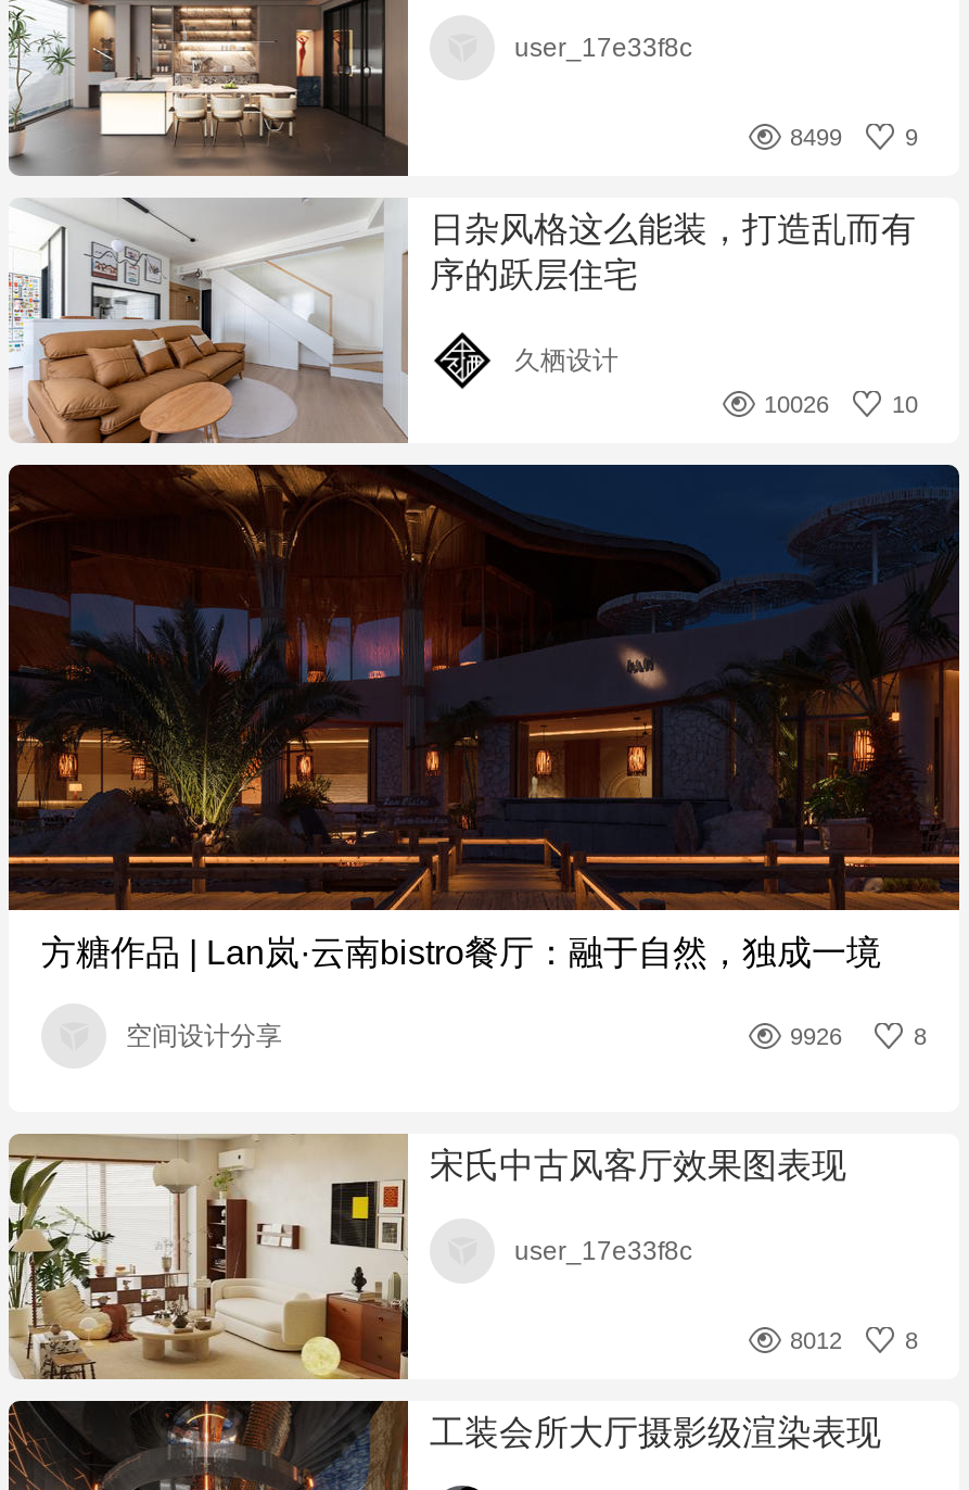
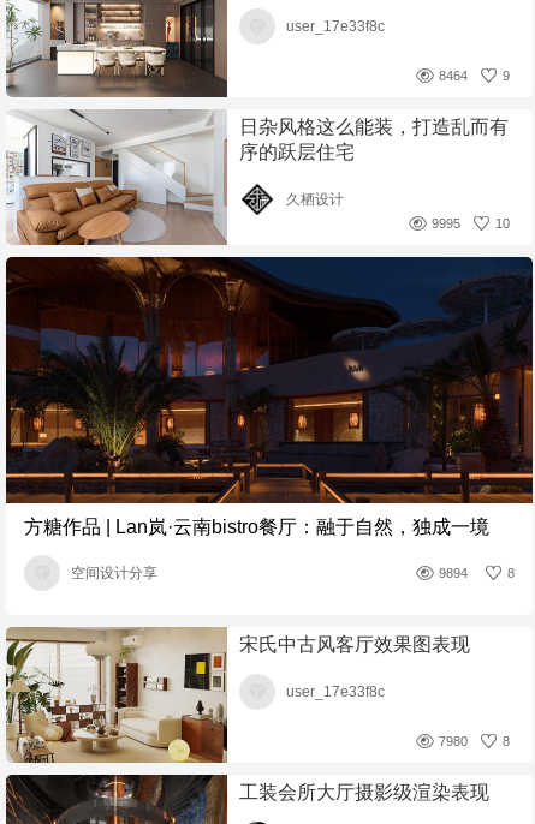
[790,124,842,150] 8499 -> [439,69,468,83] 8464
[764,391,829,417] 10026 -> [432,216,460,231] 9995
[790,1023,842,1049] 9926 -> [439,566,468,580] 9894
[790,1327,842,1353] 8012 -> [439,734,468,748] 7980

